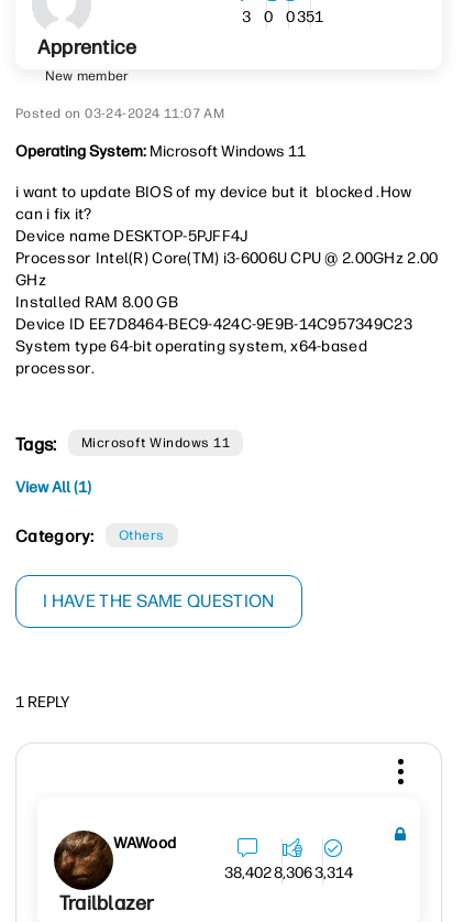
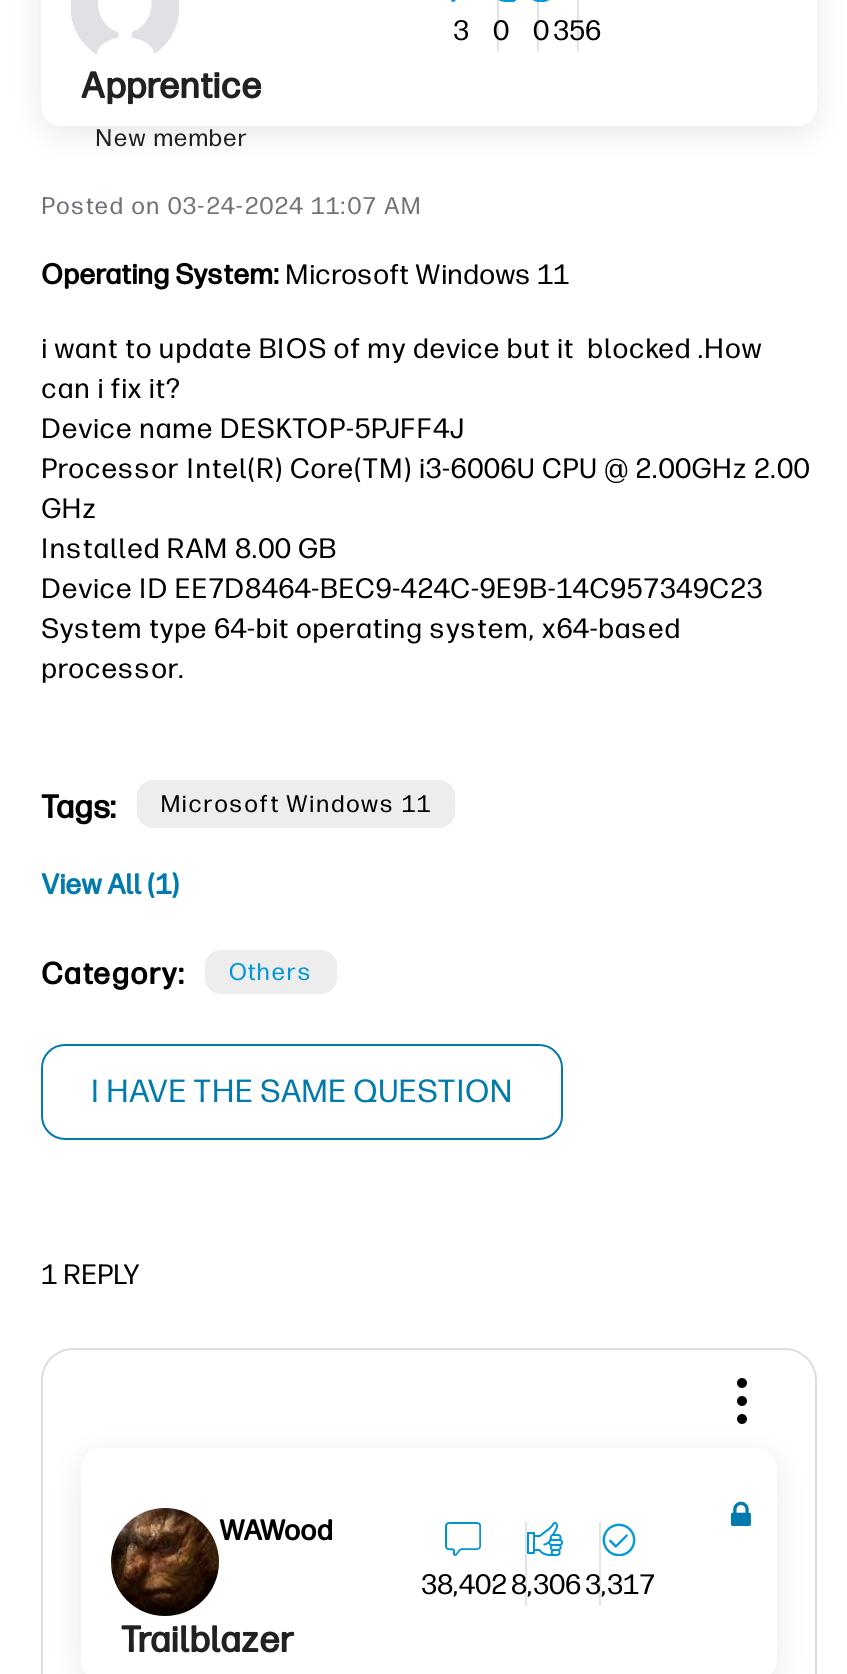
[242,7,323,26] 3 0 0 351 -> [453,13,601,48] 3 0 0 356
[224,864,353,882] 38,402 8,306 3,314 -> [421,1568,655,1602] 38,402 8,306 3,317

